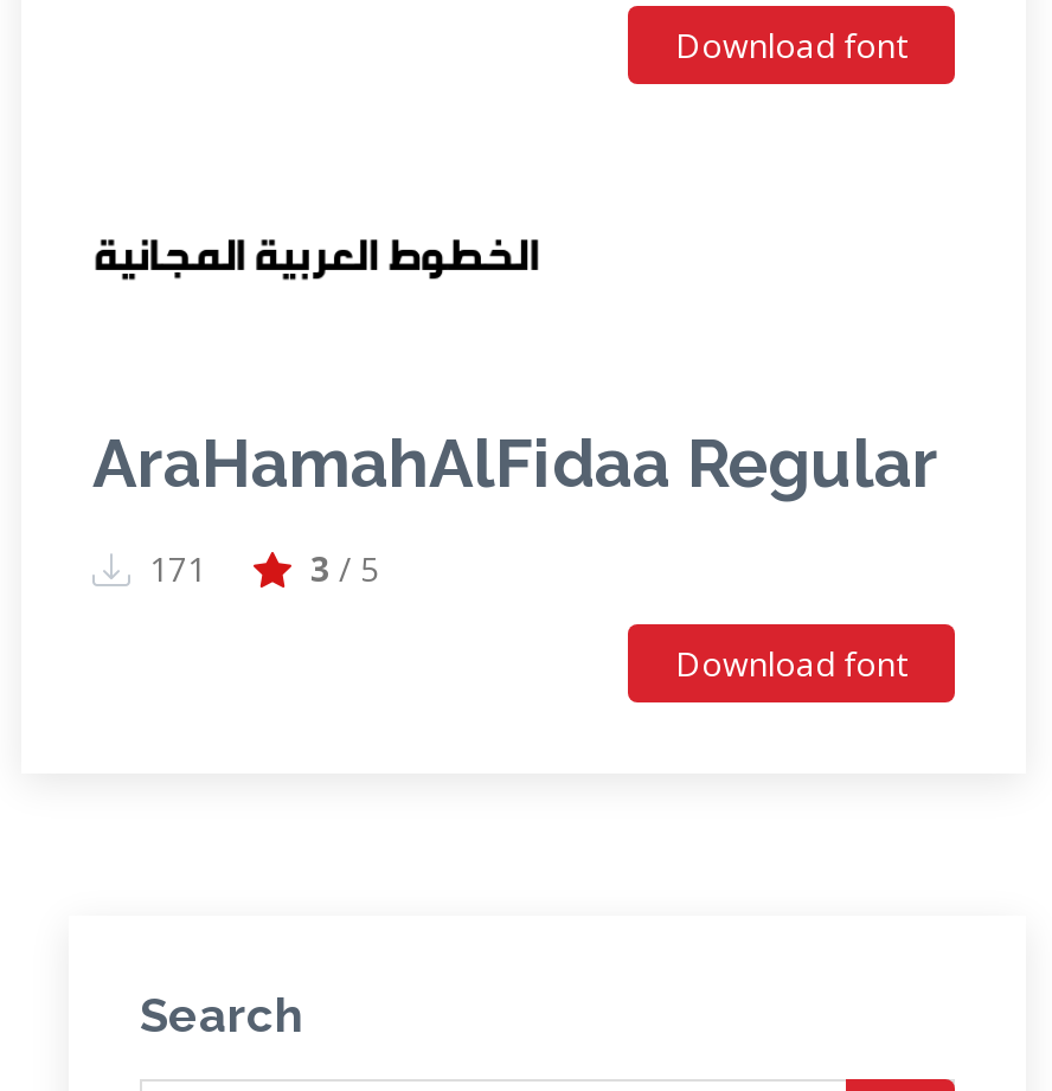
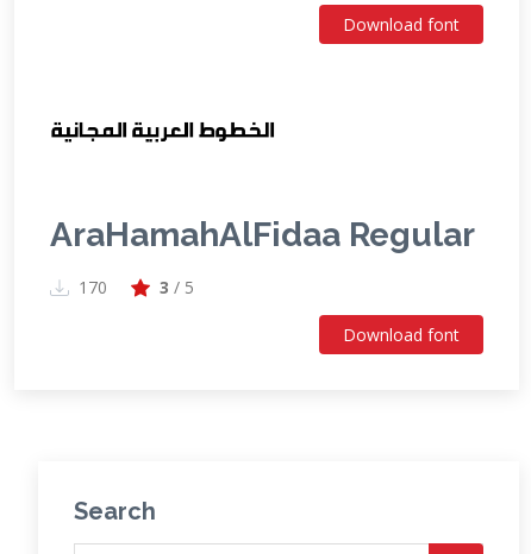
[149,546,206,591] 171 -> [79,276,107,298] 170

